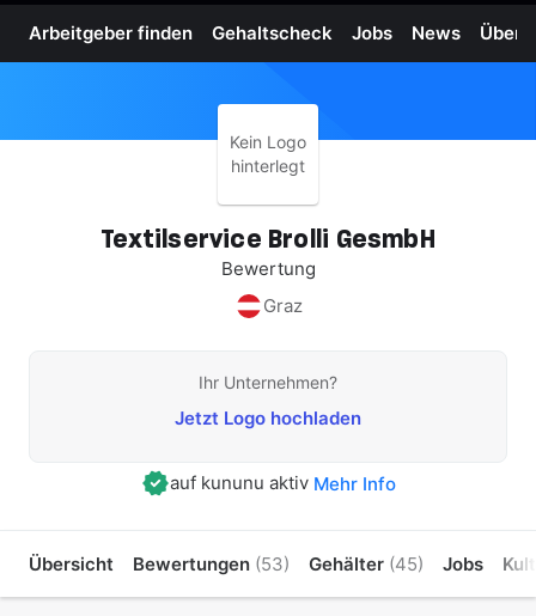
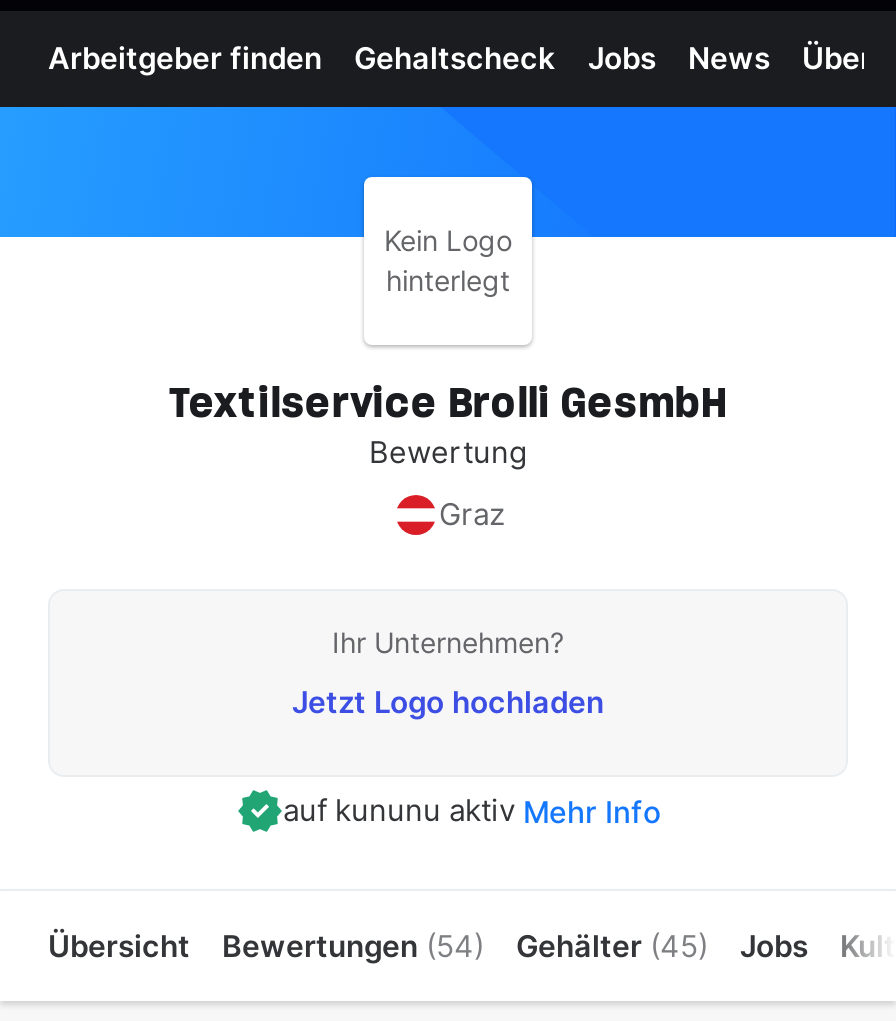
[133,552,290,575] Bewertungen (53) -> [222,927,484,965] Bewertungen (54)

